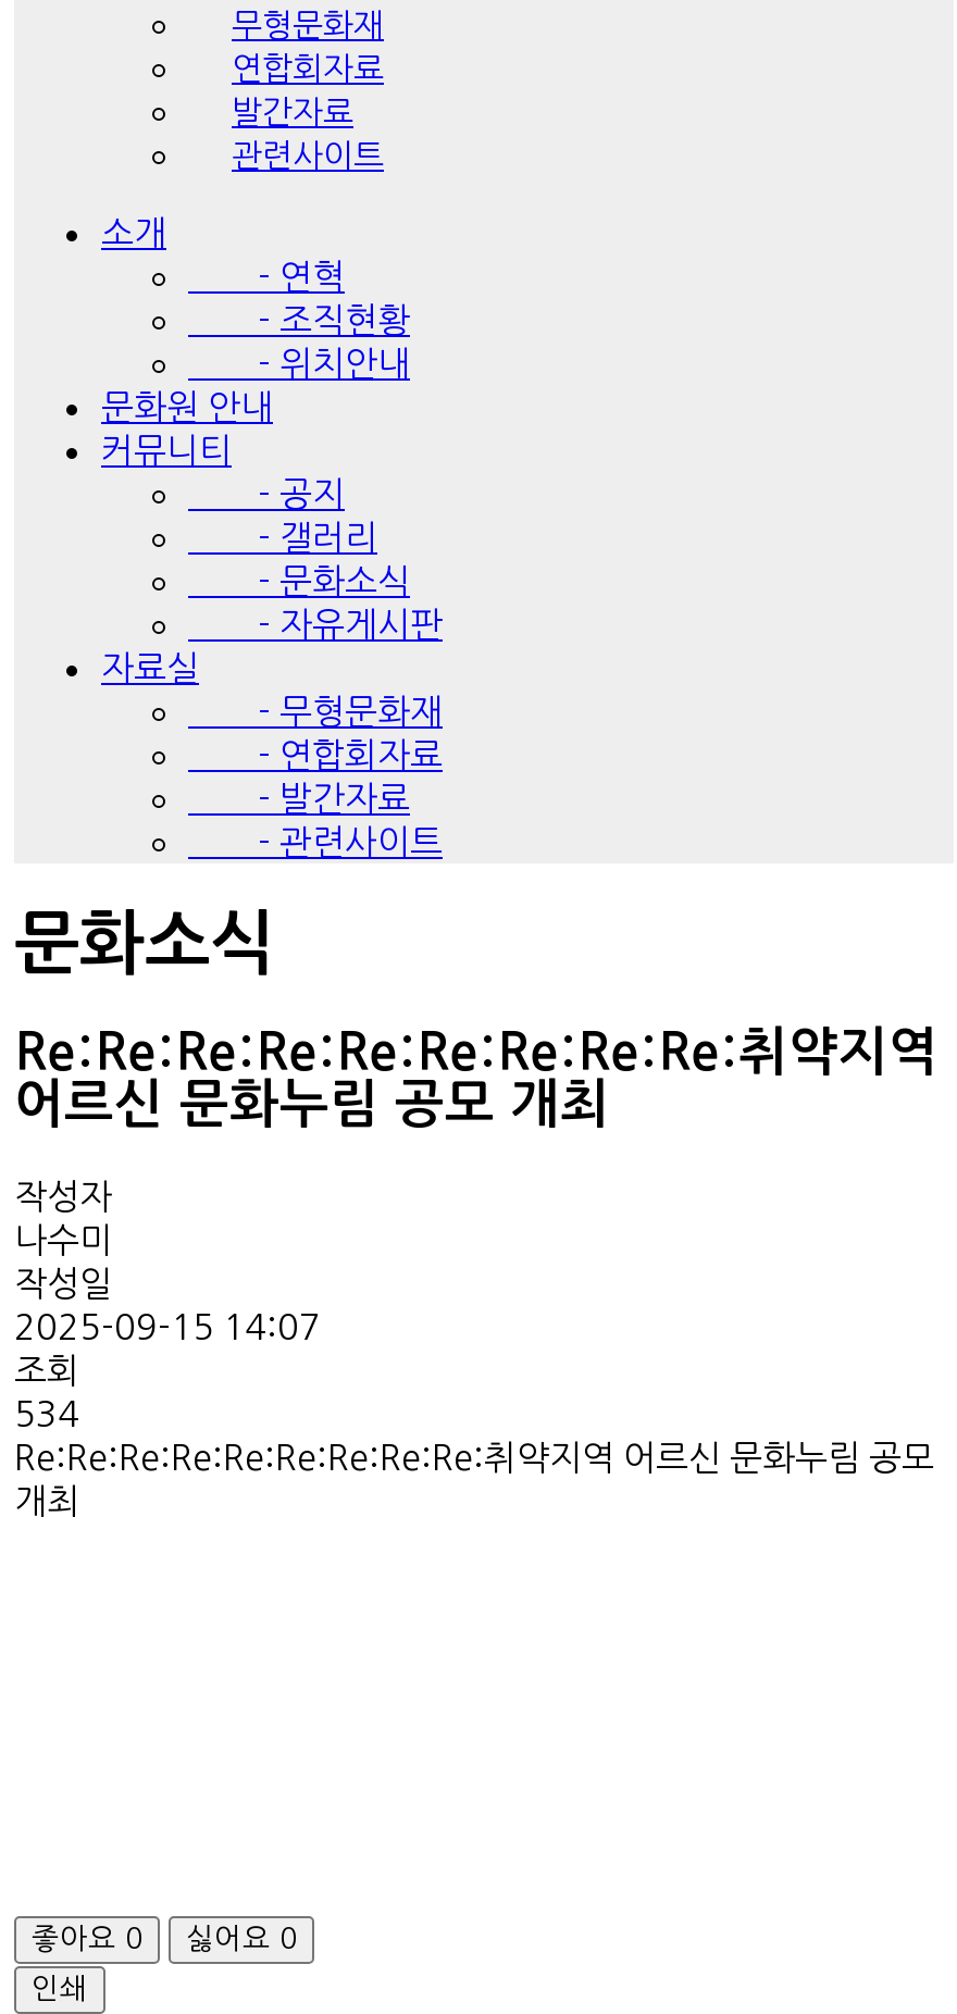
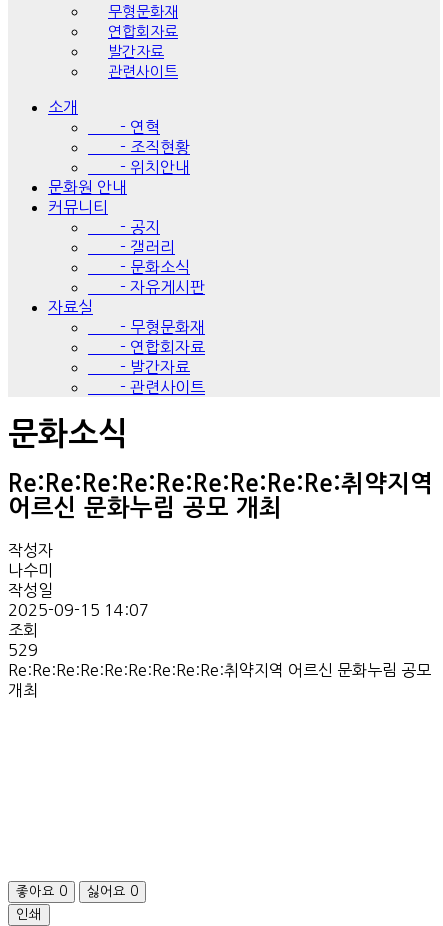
[14,1396,79,1431] 534 -> [8,642,38,658] 529

